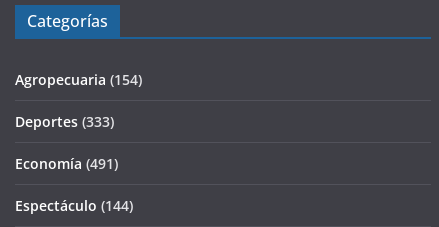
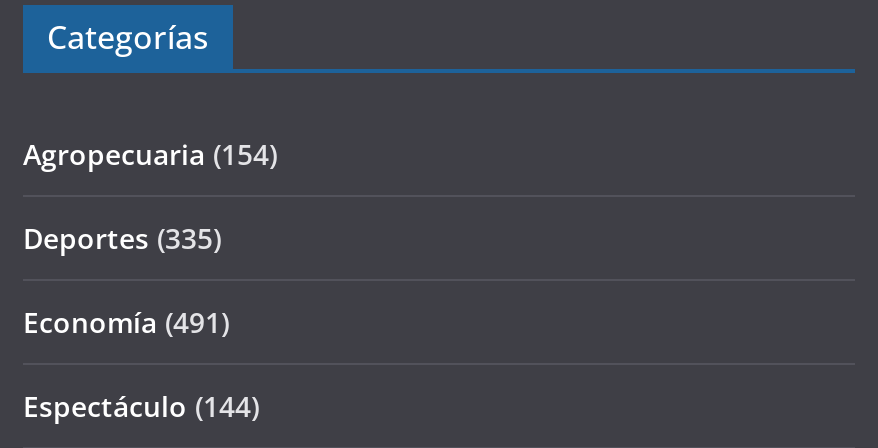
[15,112,114,131] Deportes (333) -> [23,218,221,256] Deportes (335)

